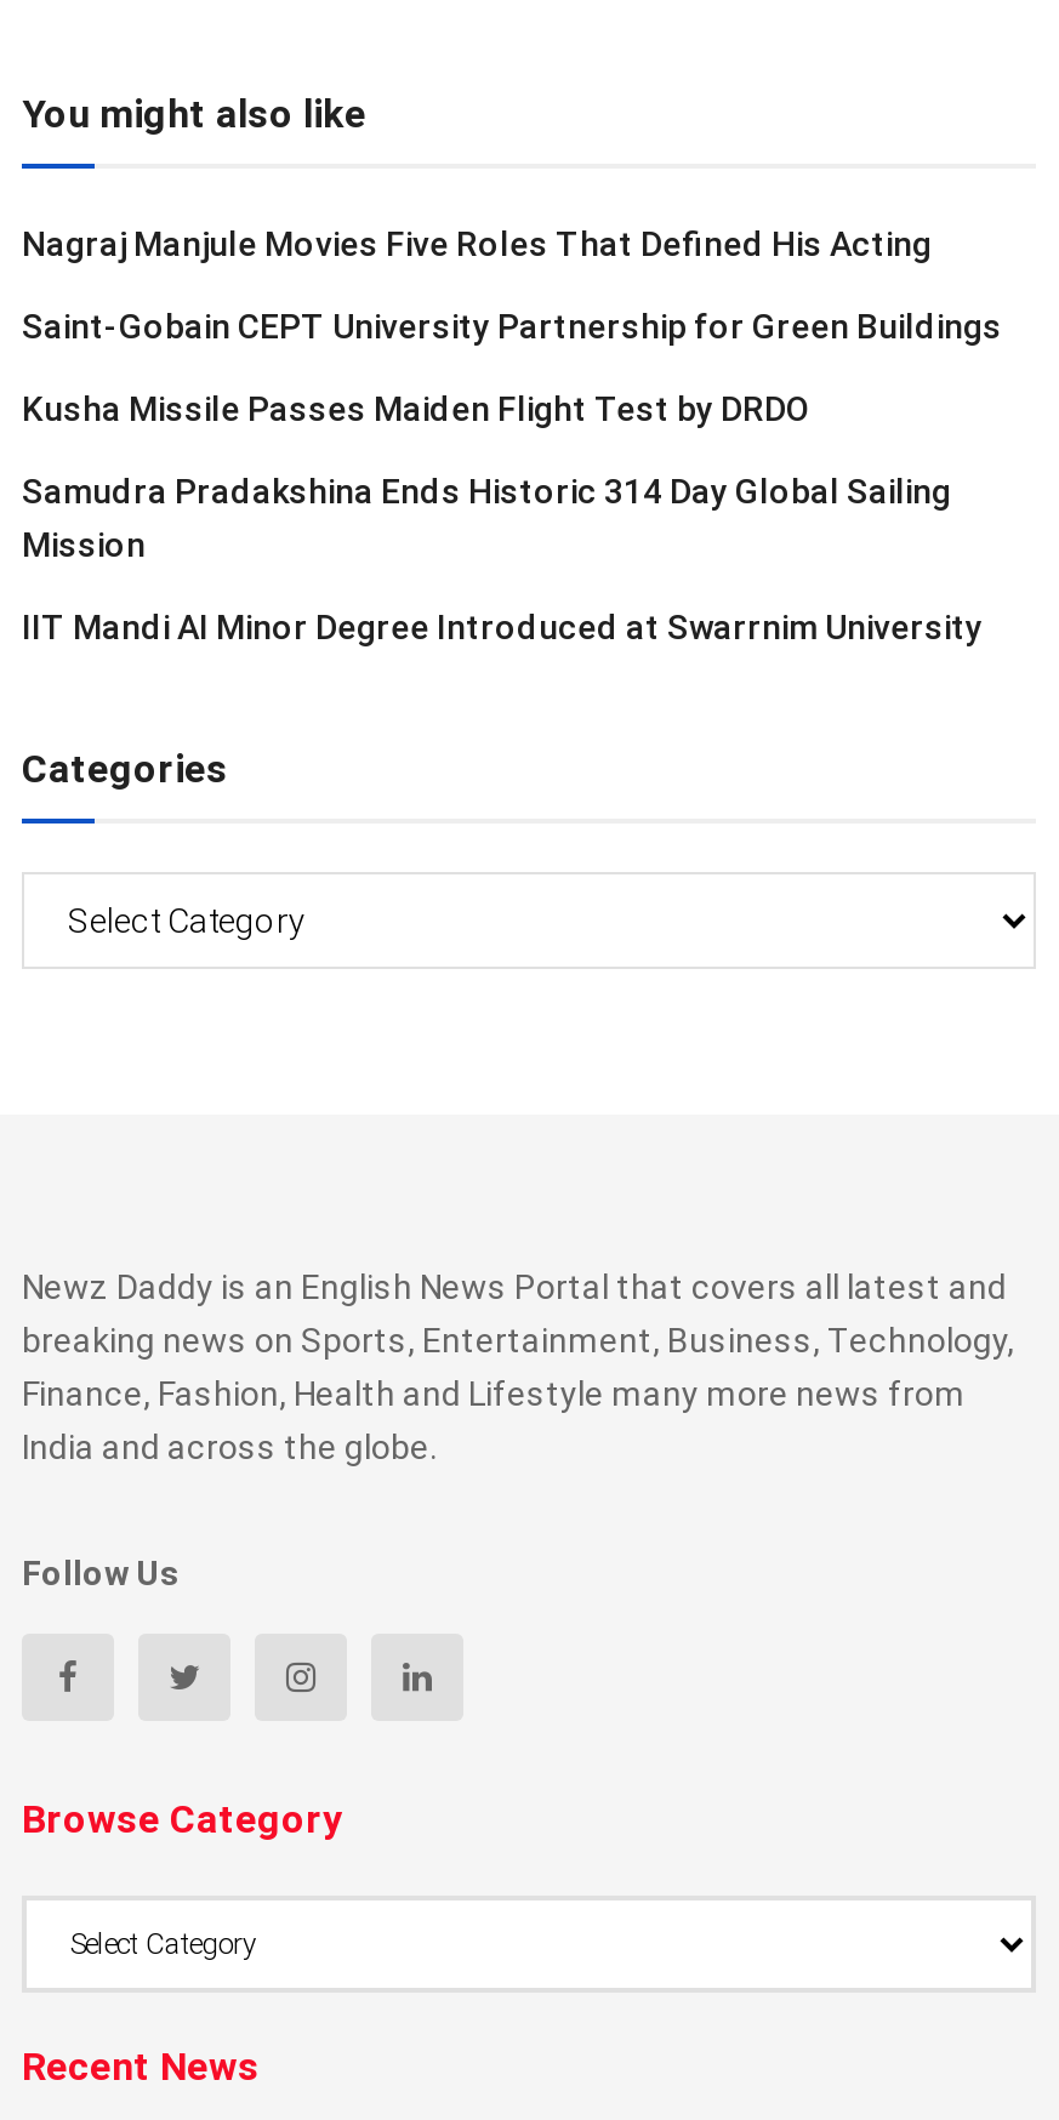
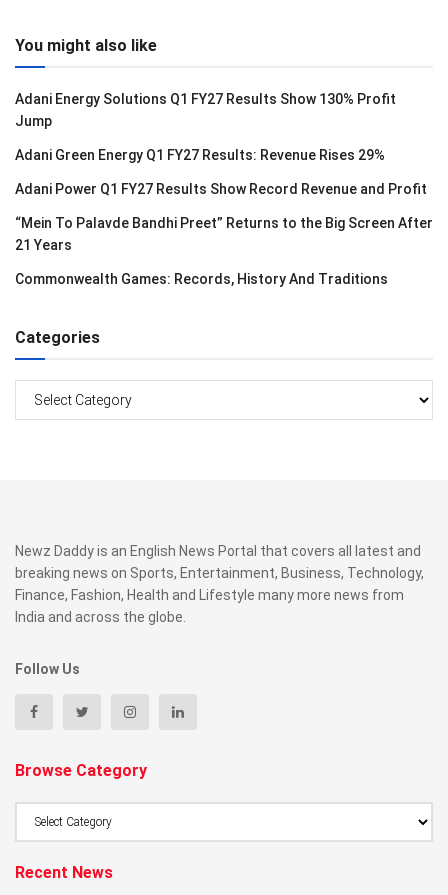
[22,223,932,262] Nagraj Manjule Movies Five Roles That Defined His Acting -> [15,90,396,128] Adani Energy Solutions Q1 FY27 Results Show 130% Profit | Jump
[22,306,1002,344] Saint-Gobain CEPT University Partnership for Green Buildings -> [15,146,385,162] Adani Green Energy Q1 FY27 Results: Revenue Rises 29%
[22,388,810,427] Kusha Missile Passes Maiden Flight Test by DRDO -> [15,180,427,196] Adani Power Q1 FY27 Results Show Record Revenue and Profit
[22,471,951,563] Samudra Pradakshina Ends Historic 314 Day Global Sailing | Mission -> [15,214,433,252] “Mein To Palavde Bandhi Preet” Returns to the Big Screen After | 21 Years
[22,606,983,645] IIT Mandi AI Minor Degree Introduced at Swarrnim University -> [15,270,388,286] Commonwealth Games: Records, History And Traditions

